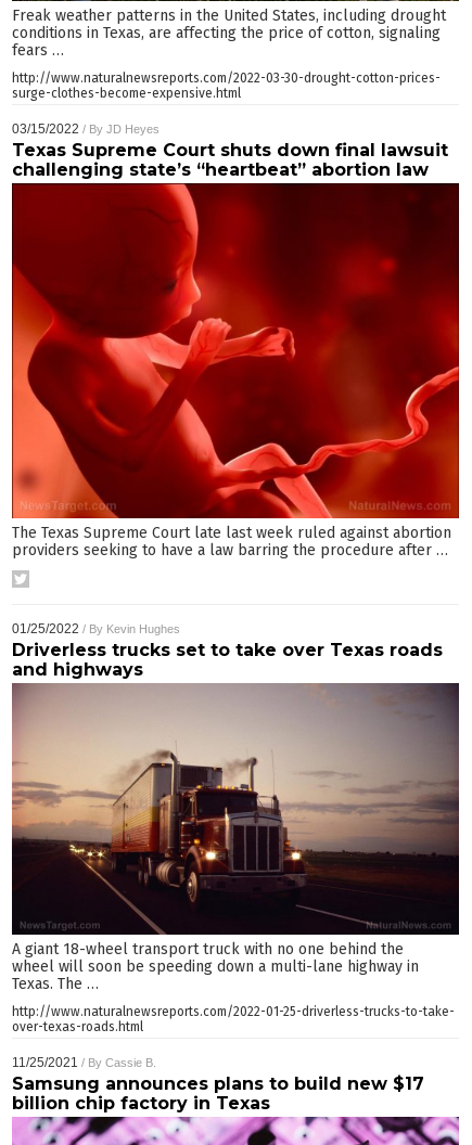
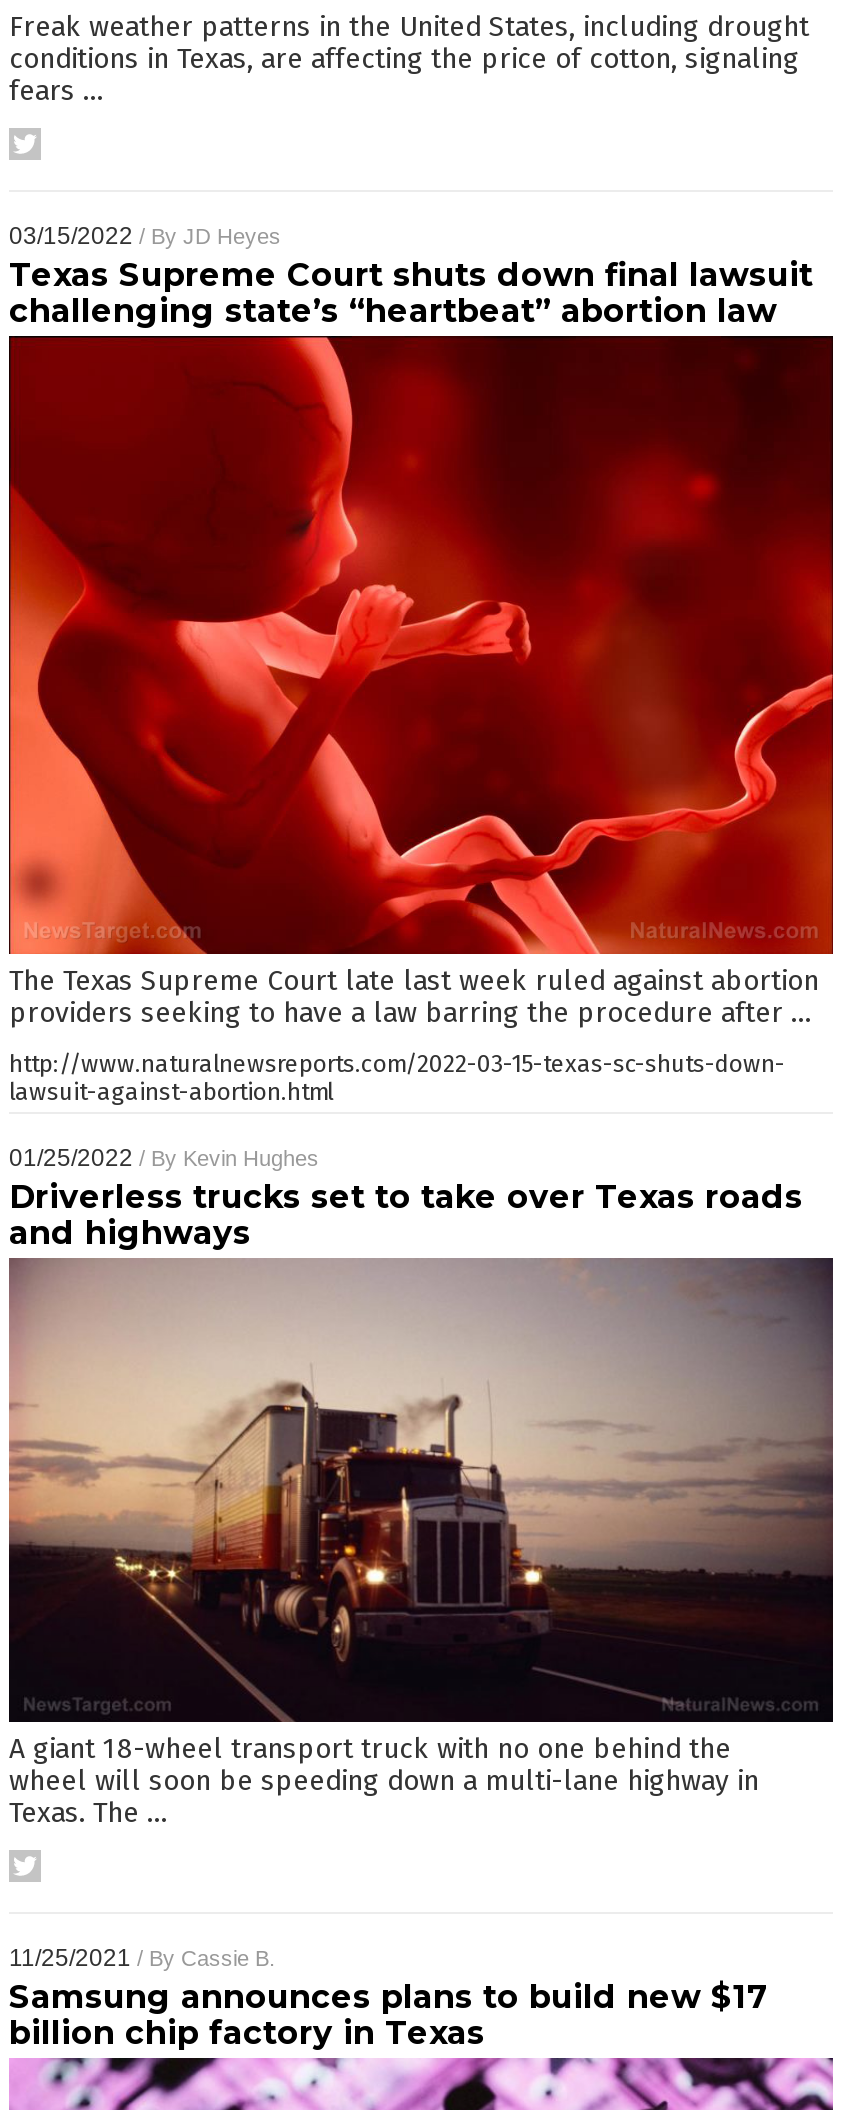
[12,70,441,101] http://www.naturalnewsreports.com/2022-03-30-drought-cotton-prices- | surge-clothes-become-expensive.html -> none
none -> [9,1050,785,1106] http://www.naturalnewsreports.com/2022-03-15-texas-sc-shuts-down- | lawsuit-against-abortion.html
[12,1004,455,1034] http://www.naturalnewsreports.com/2022-01-25-driverless-trucks-to-take- | over-texas-roads.html -> none

